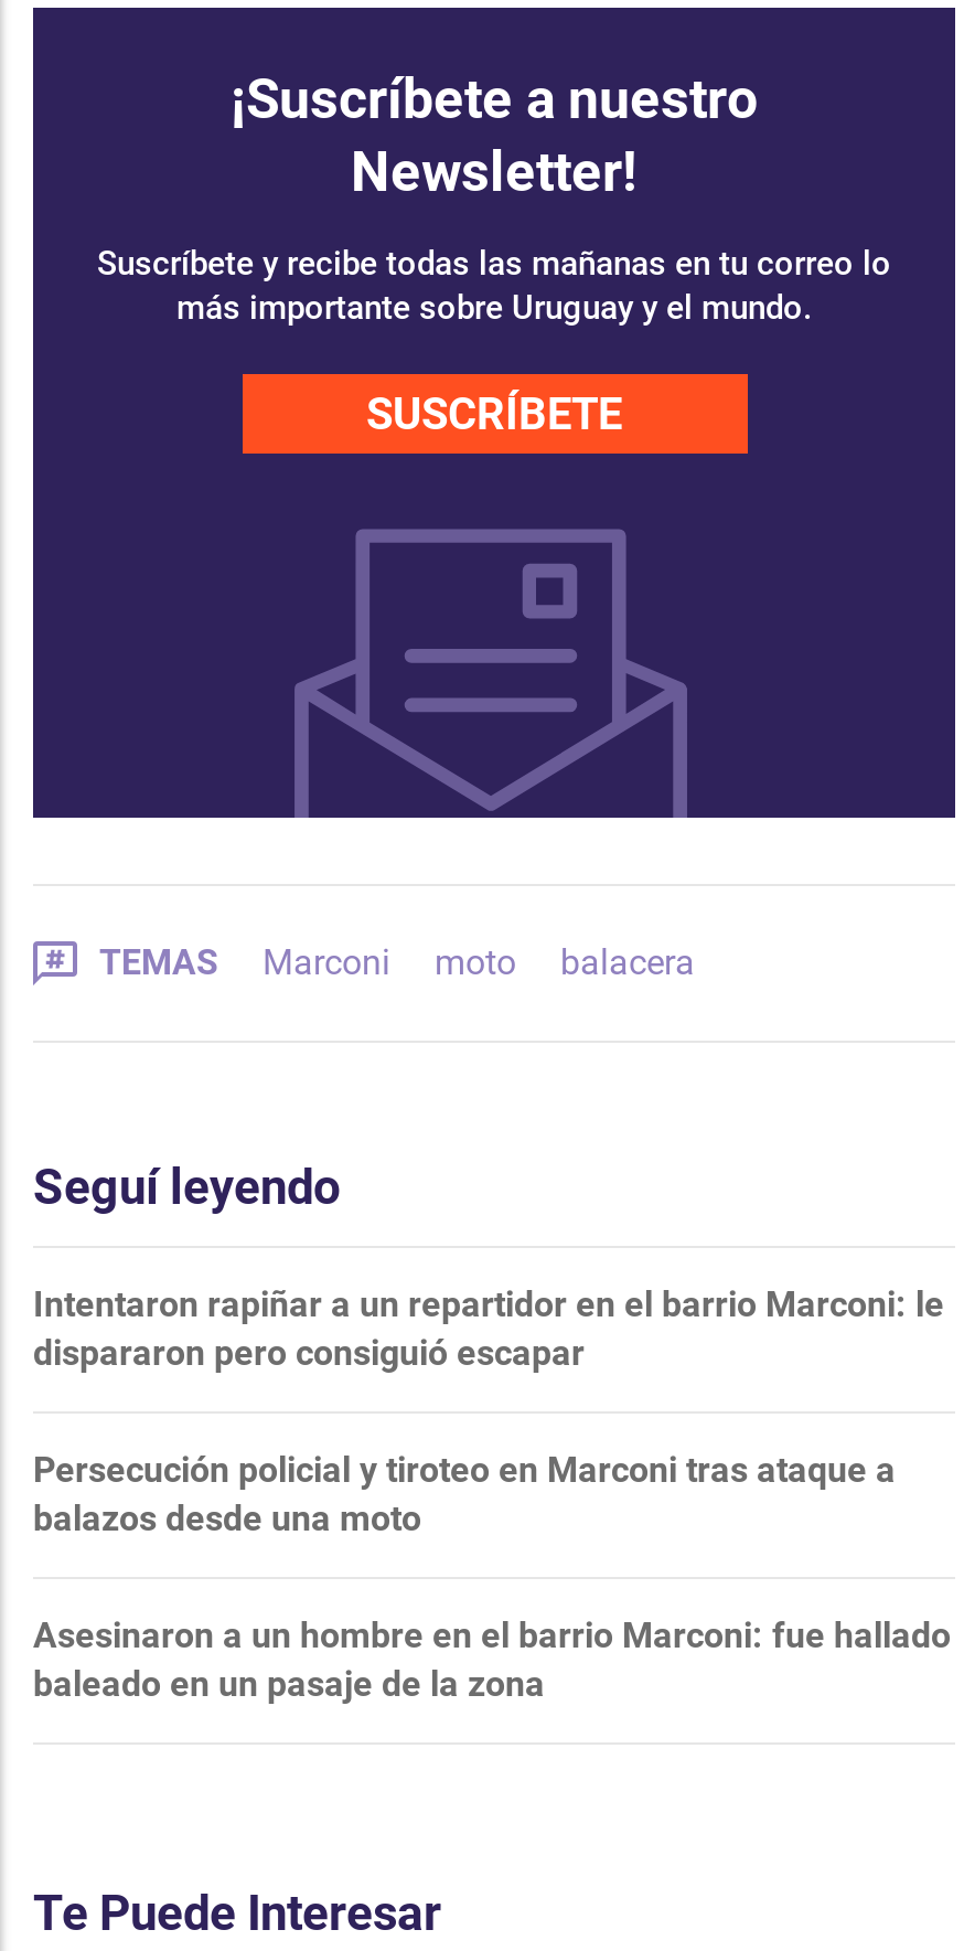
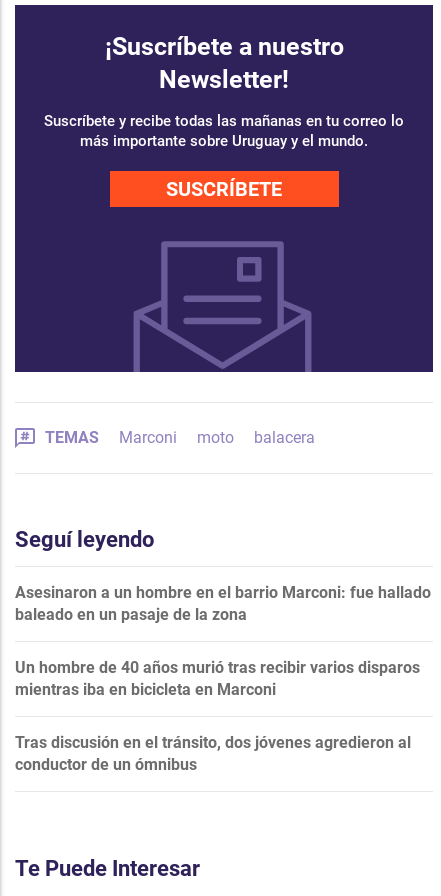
[33,1283,944,1539] Intentaron rapiñar a un repartidor en el barrio Marconi: le | dispararon pero consiguió escapar | Persecución policial y tiroteo en Marconi tras ataque a | balazos desde una moto -> none
moved [33,1614,951,1704] -> [15,583,431,624]: Asesinaron a un hombre en el barrio Marconi: fue hallado | baleado en un pasaje de la zona
none -> [15,658,420,774] Un hombre de 40 años murió tras recibir varios disparos | mientras iba en bicicleta en Marconi | Tras discusión en el tránsito, dos jóvenes agredieron al | conductor de un ómnibus

